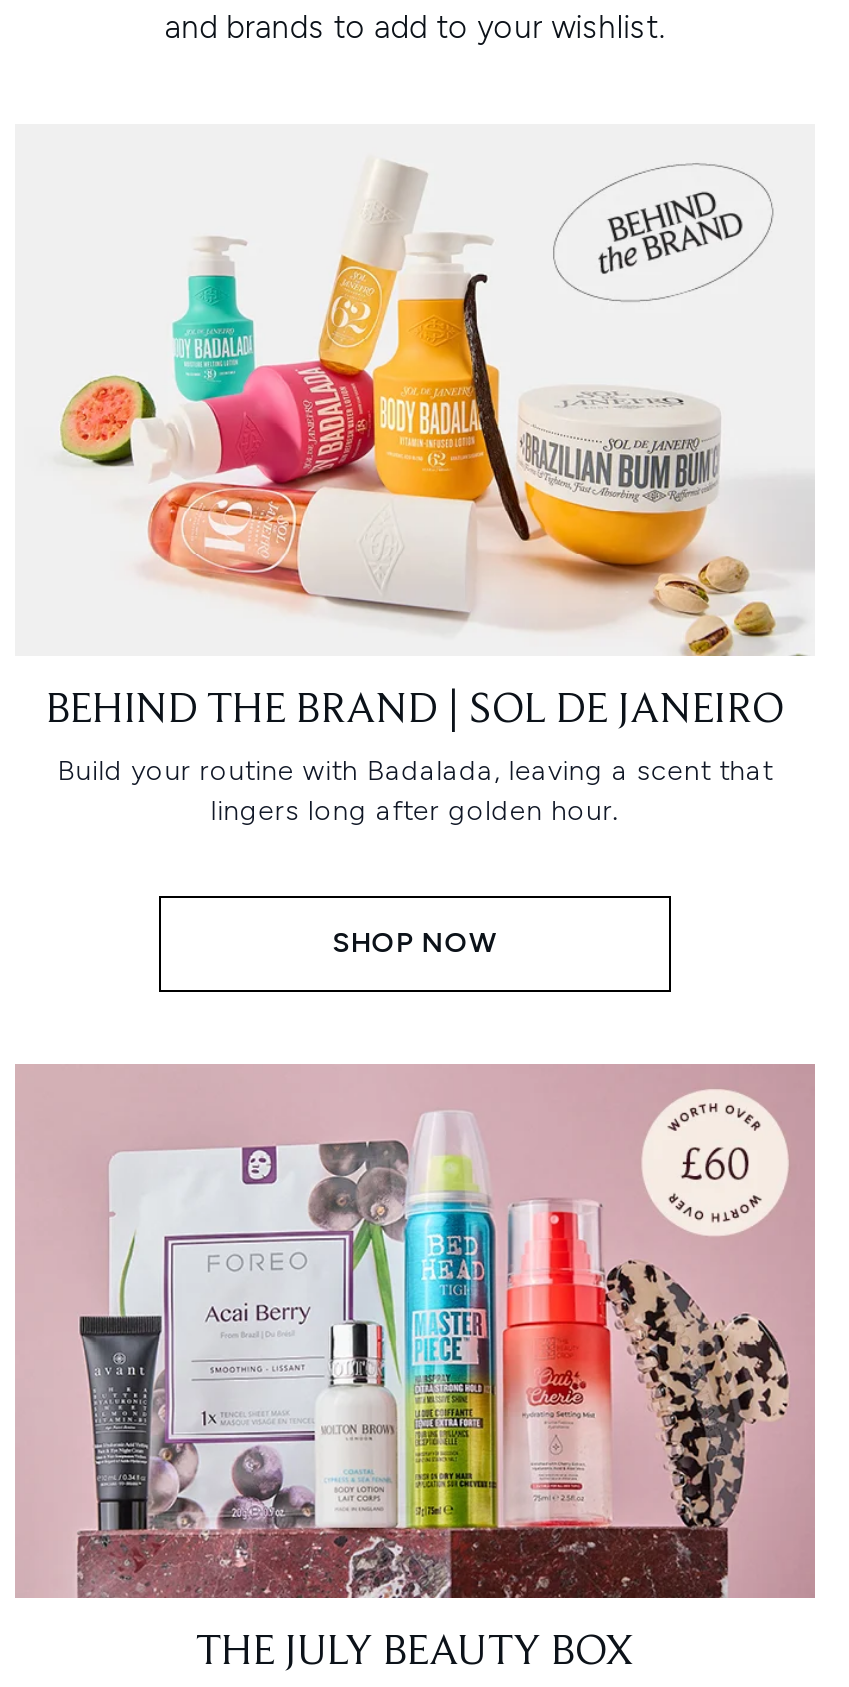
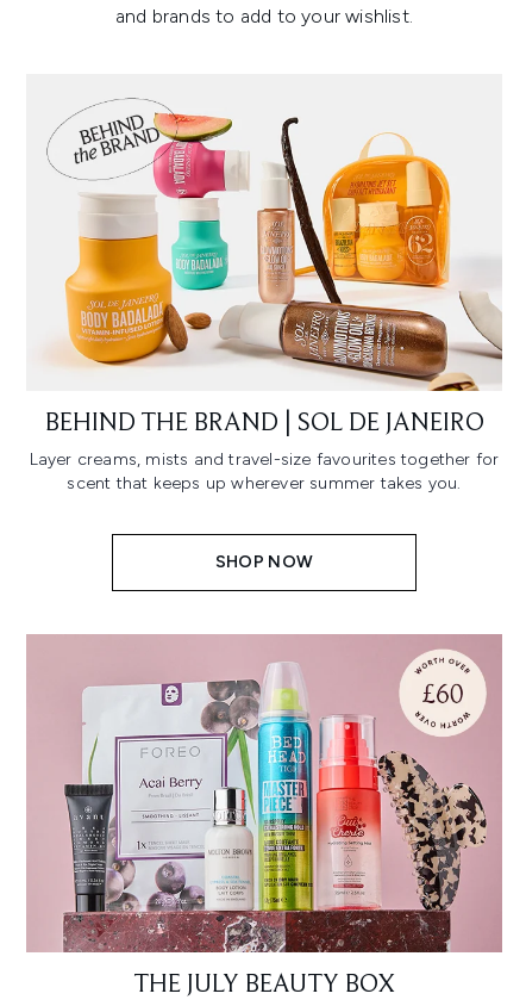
[59,162,815,658] [image] -> [46,98,503,392] [image]
[57,754,773,828] Build your routine with Badalada, leaving a scent that | lingers long after golden hour. -> [29,450,499,494] Layer creams, mists and travel-size favourites together for | scent that keeps up wherever summer takes you.

